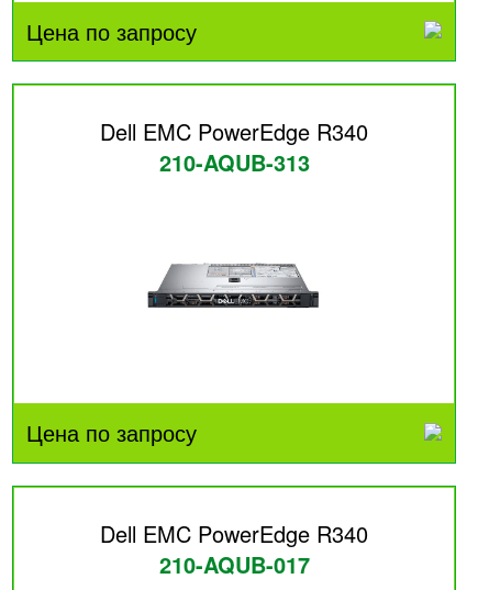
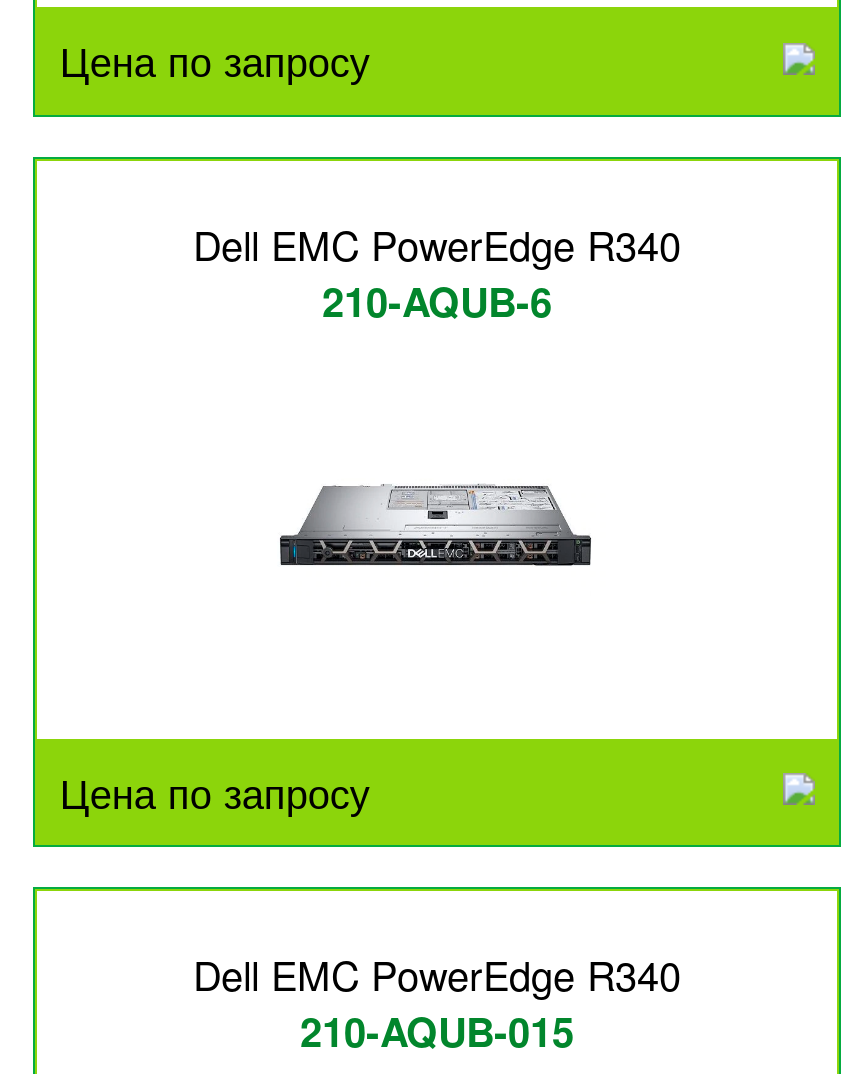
[159,146,309,178] 210-AQUB-313 -> [322,270,552,328] 210-AQUB-6
[159,548,309,580] 210-AQUB-017 -> [300,1001,574,1059] 210-AQUB-015

